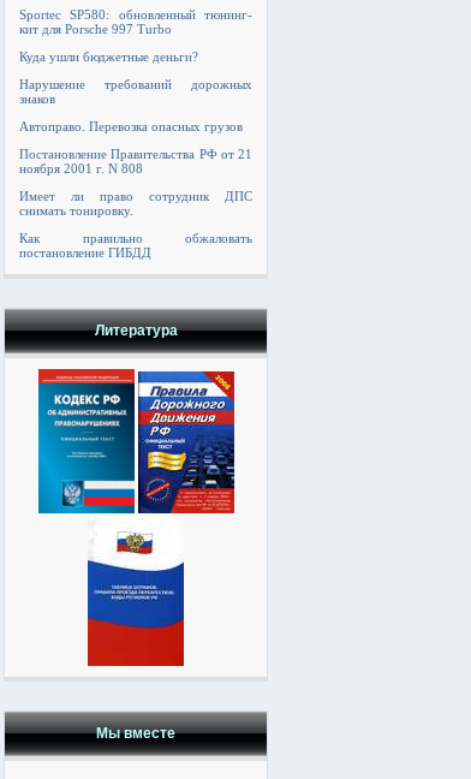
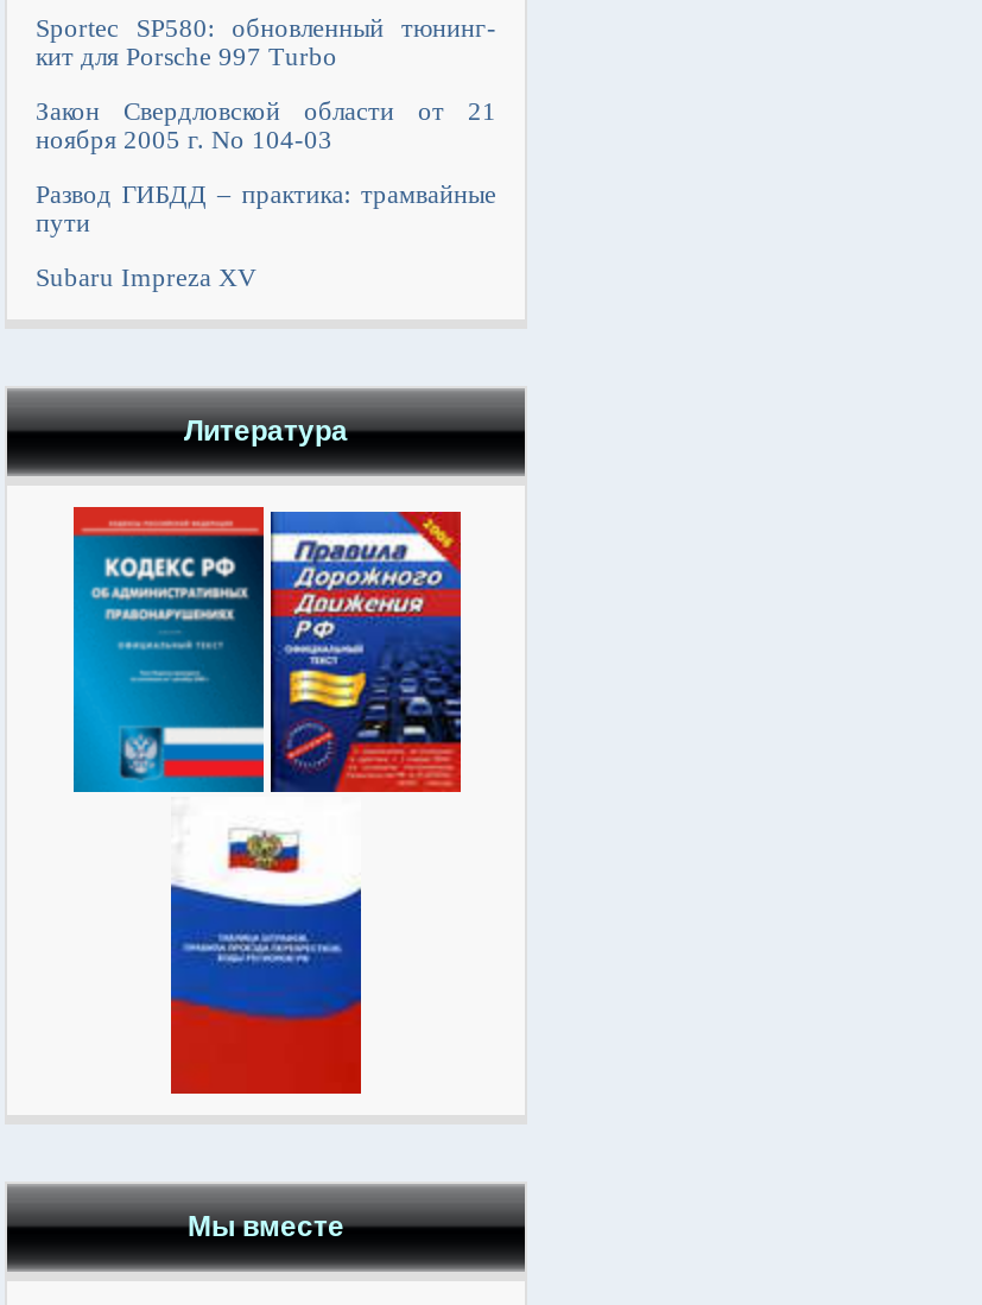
[19,49,252,260] Куда ушли бюджетные деньги? | Нарушение требований дорожных | знаков | Автоправо. Перевозка опасных грузов | Постановление Правительства РФ от 21 | ноября 2001 г. N 808 | Имеет ли право сотрудник ДПС | снимать тонировку. | Как правильно обжаловать | постановление ГИБДД -> [36,96,496,291] Закон Свердловской области от 21 | ноября 2005 г. No 104-03 | Развод ГИБДД – практика: трамвайные | пути | Subaru Impreza XV

